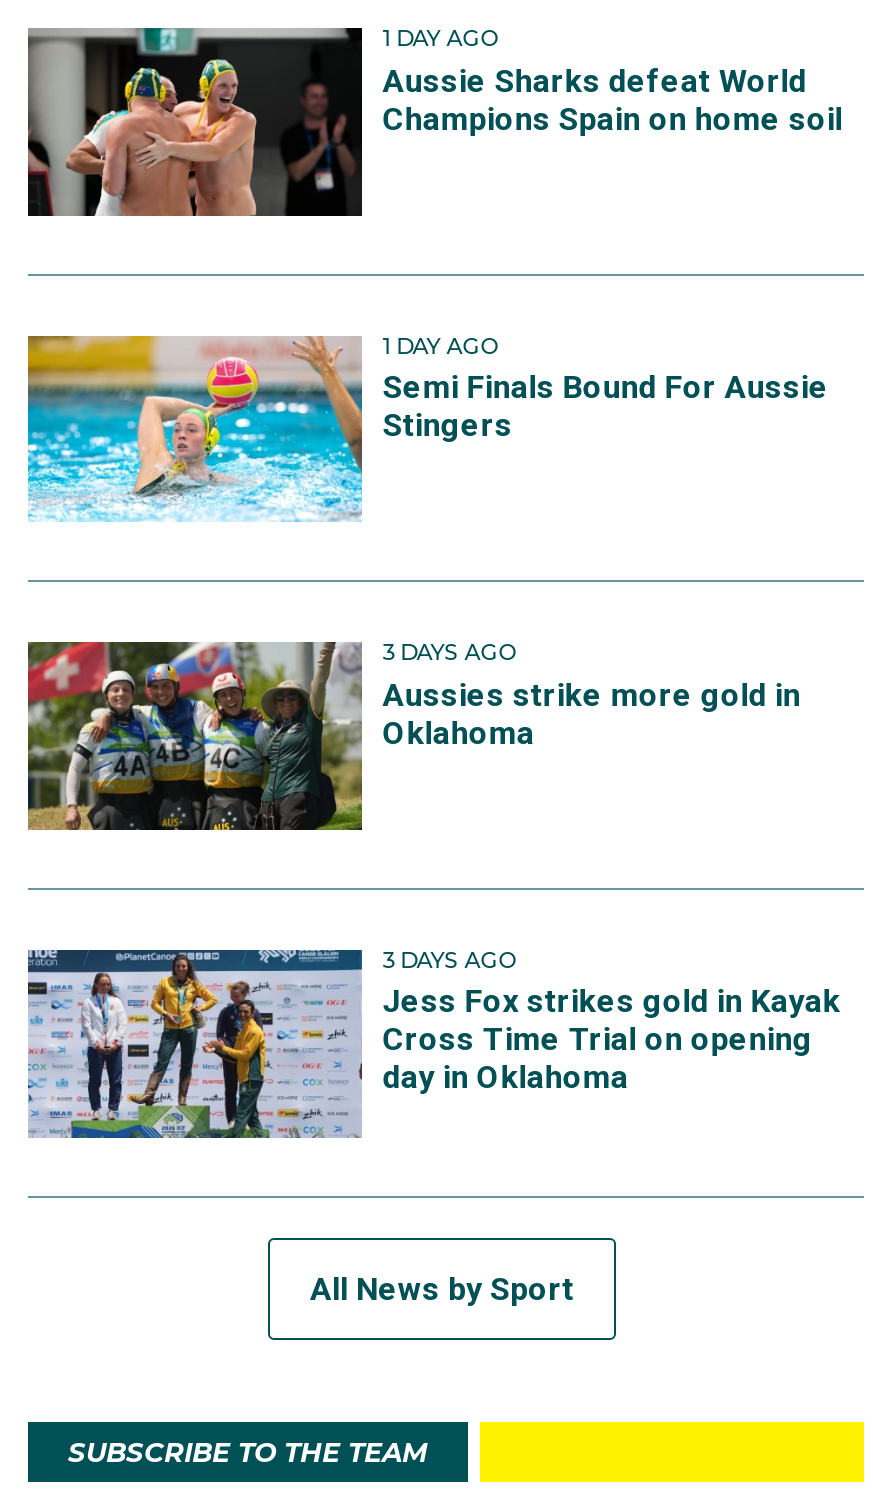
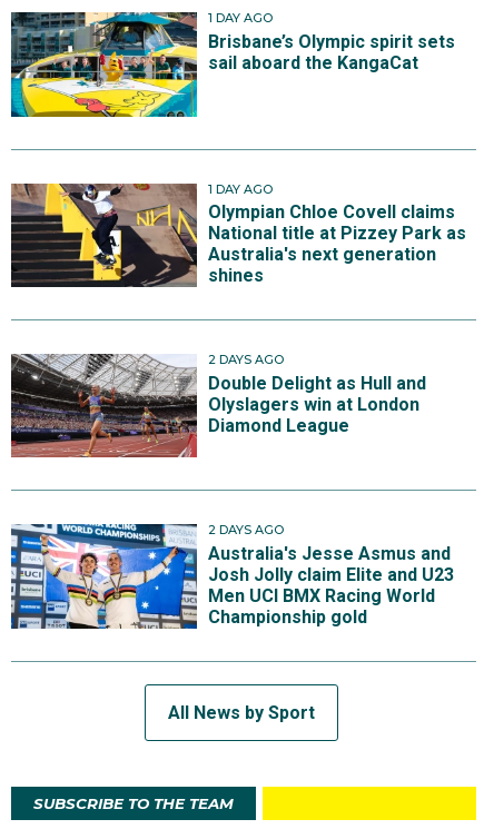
[26,26,842,218] [image] | Aussie Sharks defeat World | Champions Spain on home soil -> [10,12,455,118] [image] | Brisbane’s Olympic spirit sets | sail aboard the KangaCat
[26,336,828,522] [image] | Semi Finals Bound For Aussie | Stingers -> [10,184,466,288] [image] | Olympian Chloe Covell claims | National title at Pizzey Park as | Australia's next generation | shines
[26,639,800,832] [image] | 3 DAYS AGO | Aussies strike more gold in | Oklahoma -> [10,352,426,458] [image] | 2 DAYS AGO | Double Delight as Hull and | Olyslagers win at London | Diamond League
[26,946,840,1140] [image] | 3 DAYS AGO | Jess Fox strikes gold in Kayak | Cross Time Trial on opening | day in Oklahoma -> [11,522,454,630] [image] | 2 DAYS AGO | Australia's Jesse Asmus and | Josh Jolly claim Elite and U23 | Men UCI BMX Racing World | Championship gold

